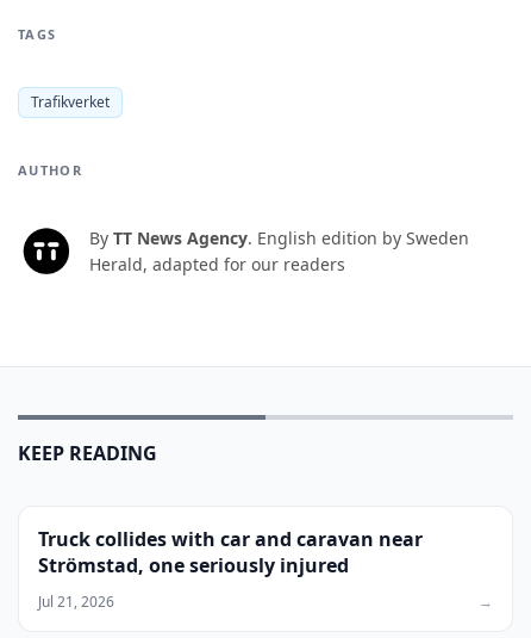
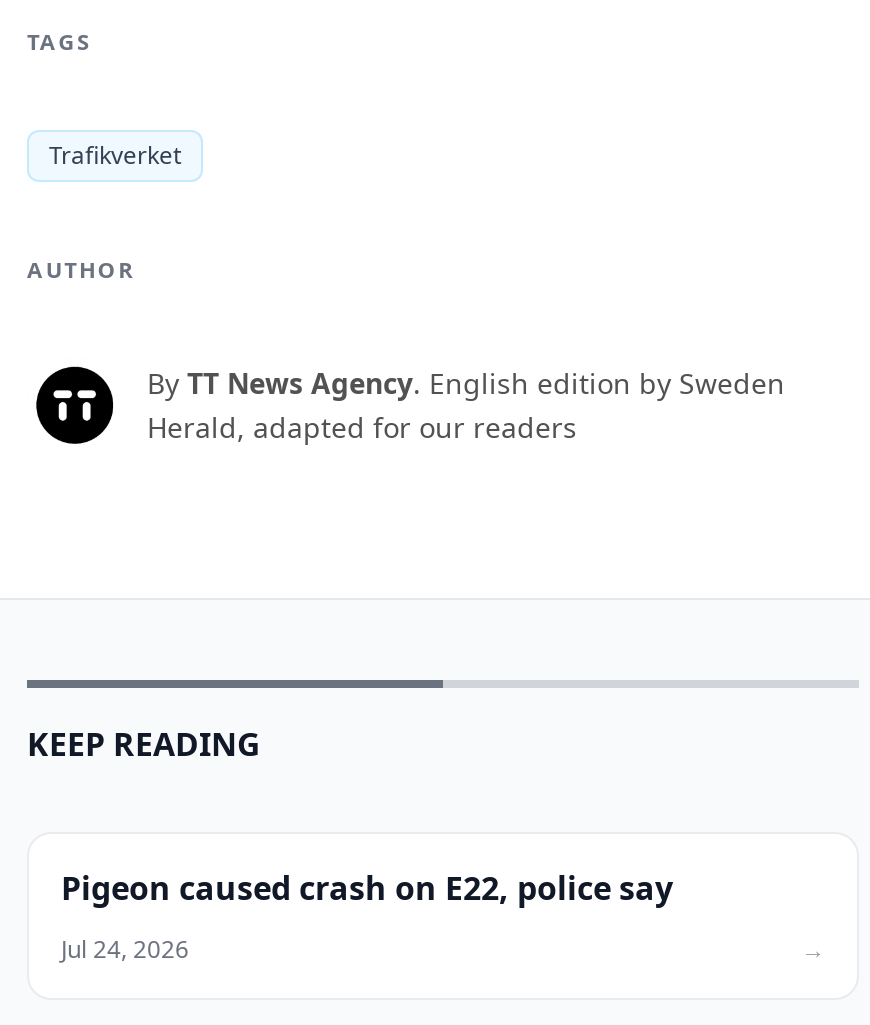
[38,526,423,578] Truck collides with car and caravan near | Strömstad, one seriously injured -> [61,866,673,910] Pigeon caused crash on E22, police say
[38,591,114,612] Jul 21, 2026 -> [61,932,189,966] Jul 24, 2026

